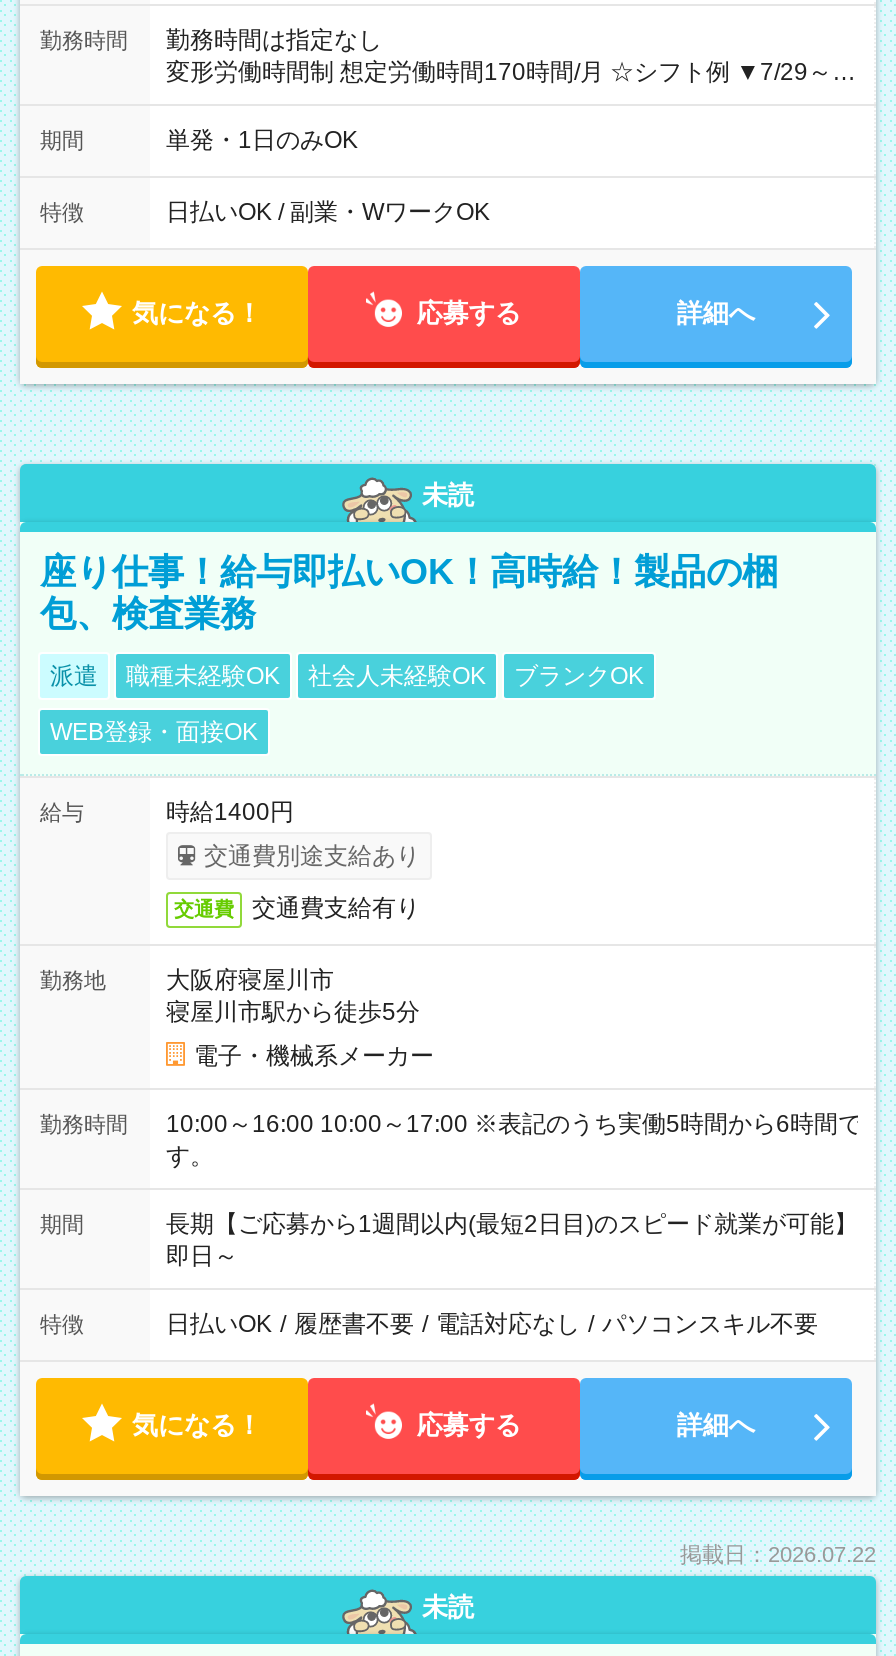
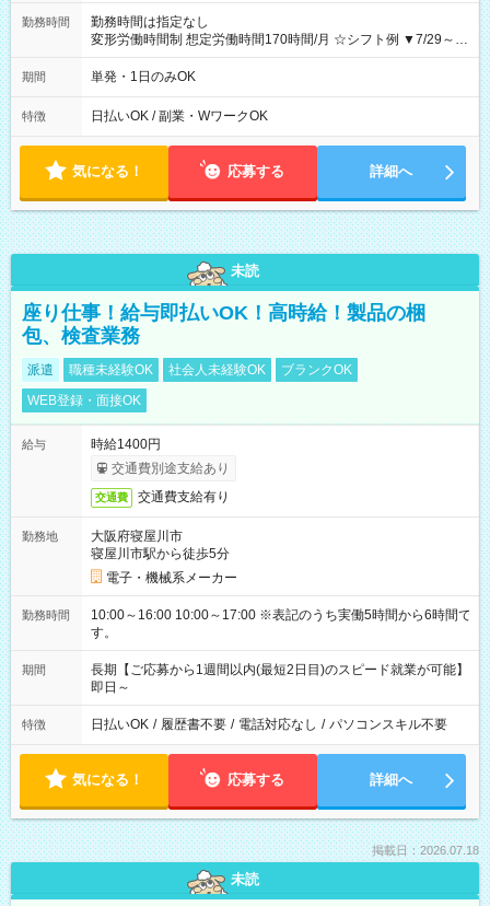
[680,1542,876,1566] 掲載日：2026.07.22 -> [372,844,479,857] 掲載日：2026.07.18

